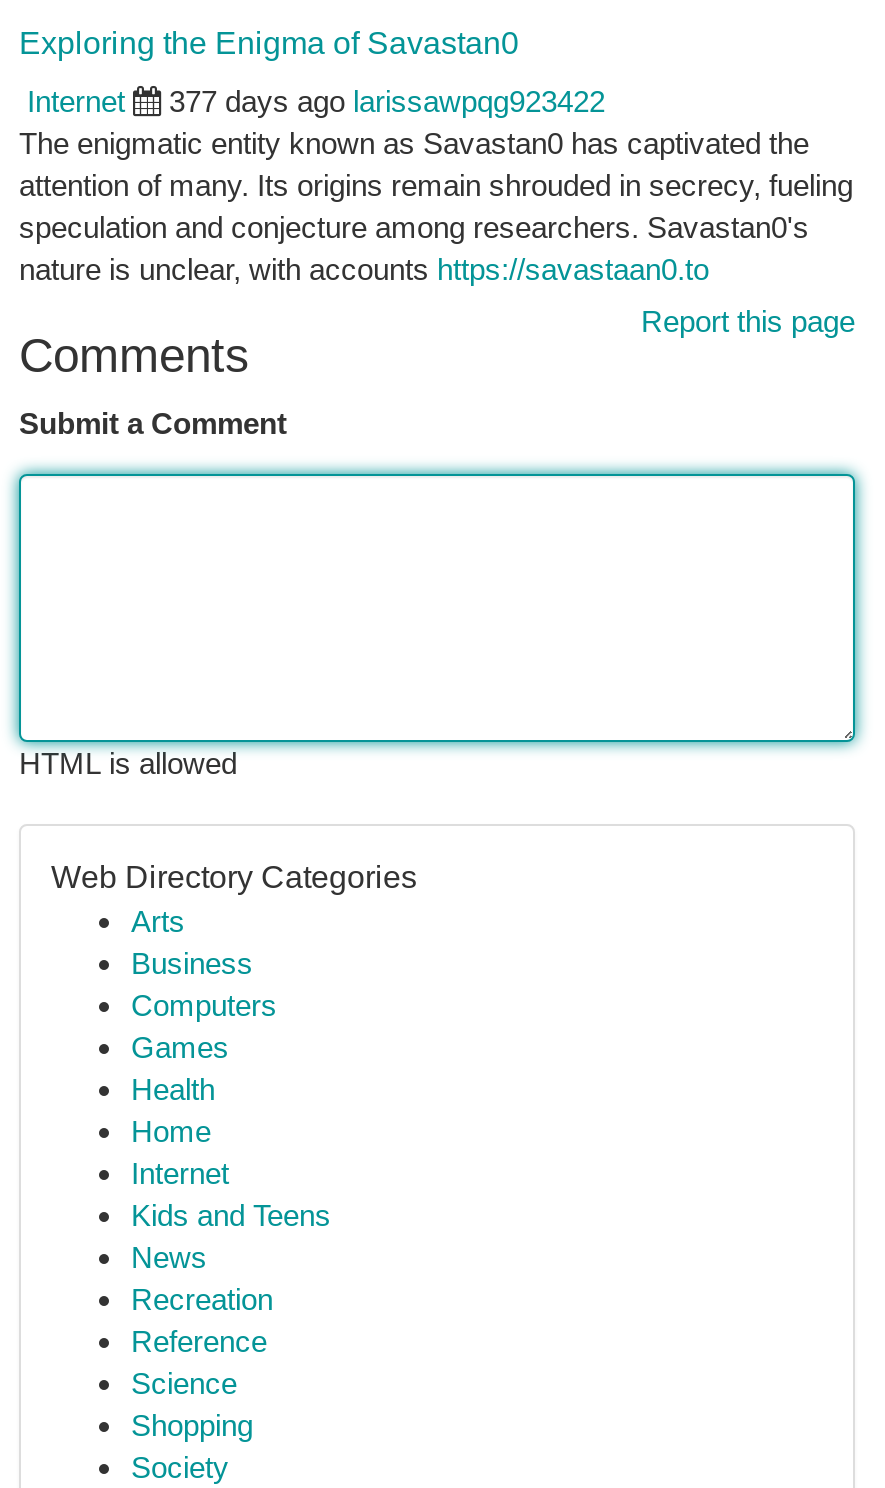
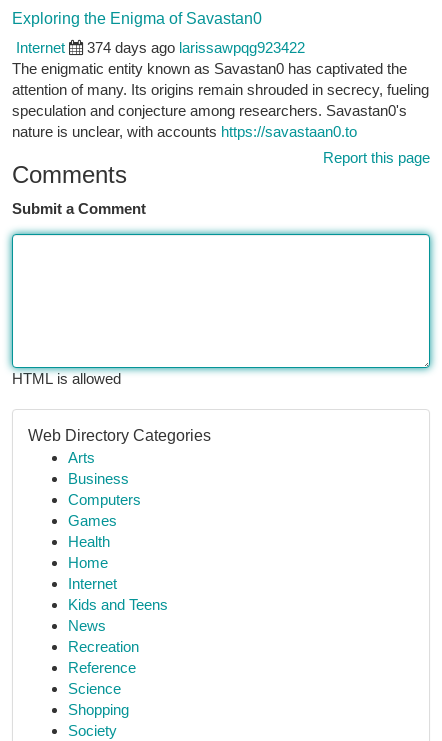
[169,84,605,118] 377 days ago larissawpqg923422 -> [87,39,305,56] 374 days ago larissawpqg923422

